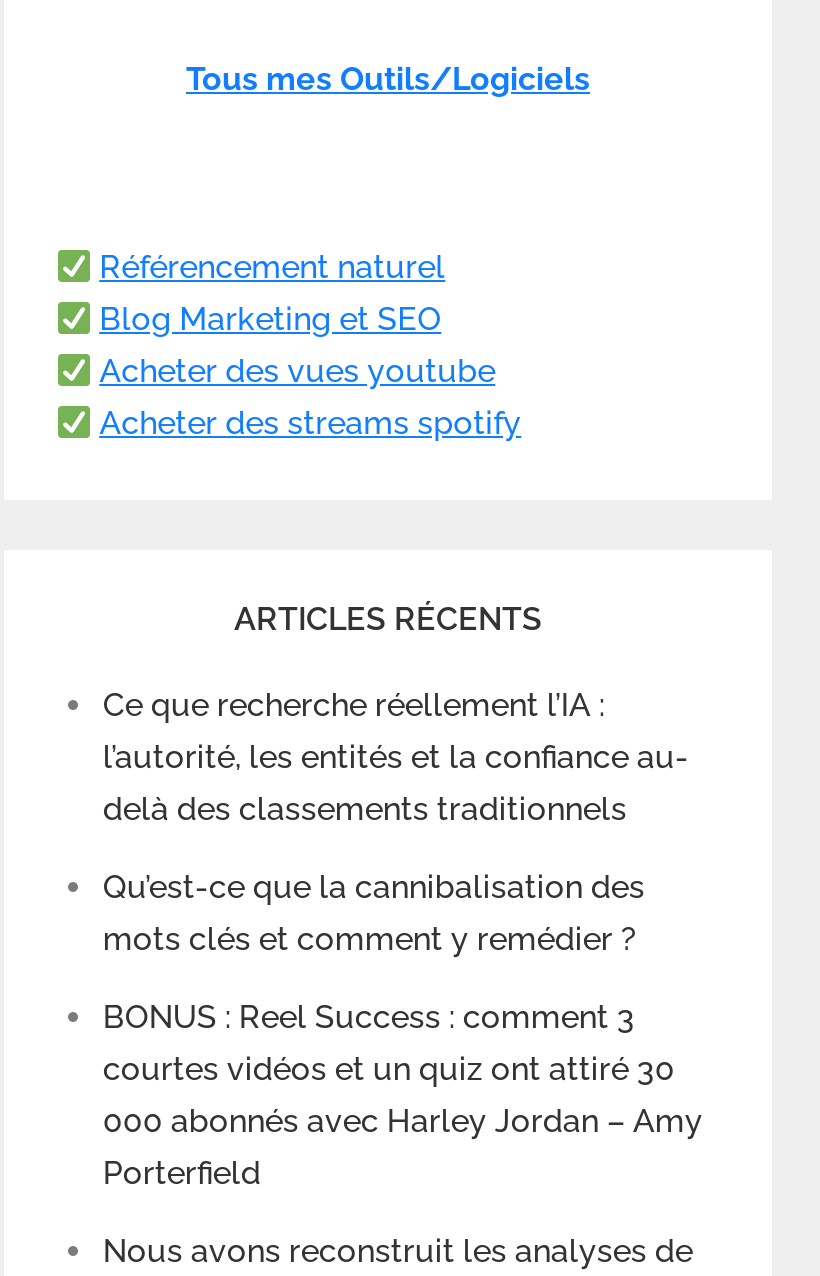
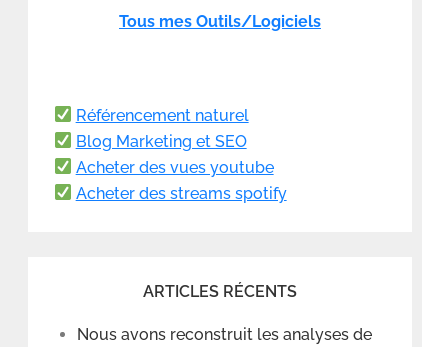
[103,685,703,1191] Ce que recherche réellement l’IA : | l’autorité, les entités et la confiance au- | delà des classements traditionnels | Qu’est-ce que la cannibalisation des | mots clés et comment y remédier ? | BONUS : Reel Success : comment 3 | courtes vidéos et un quiz ont attiré 30 | 000 abonnés avec Harley Jordan – Amy | Porterfield -> none

